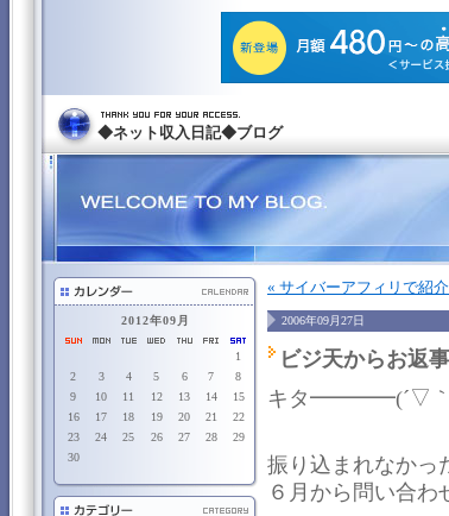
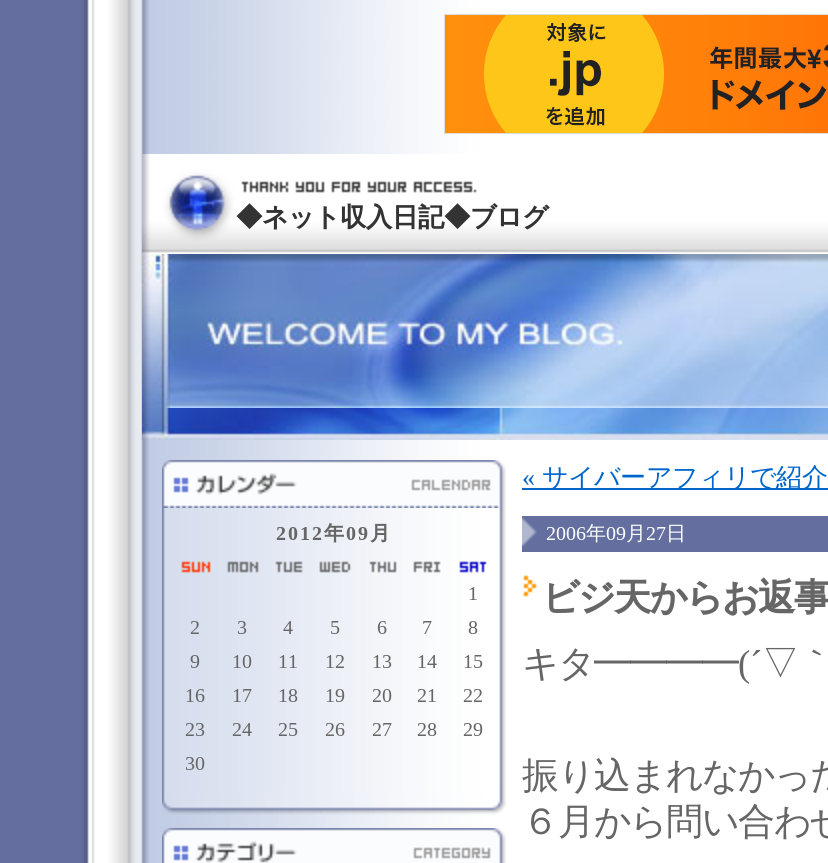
[220,11,445,84] [image] -> [442,12,822,136] [image]

